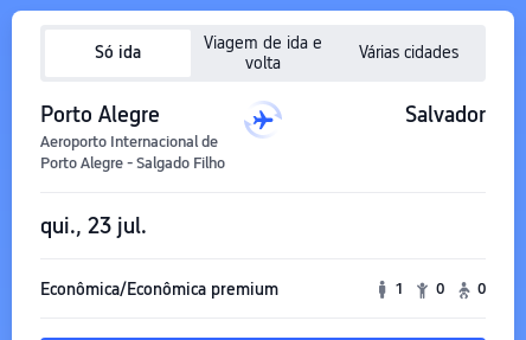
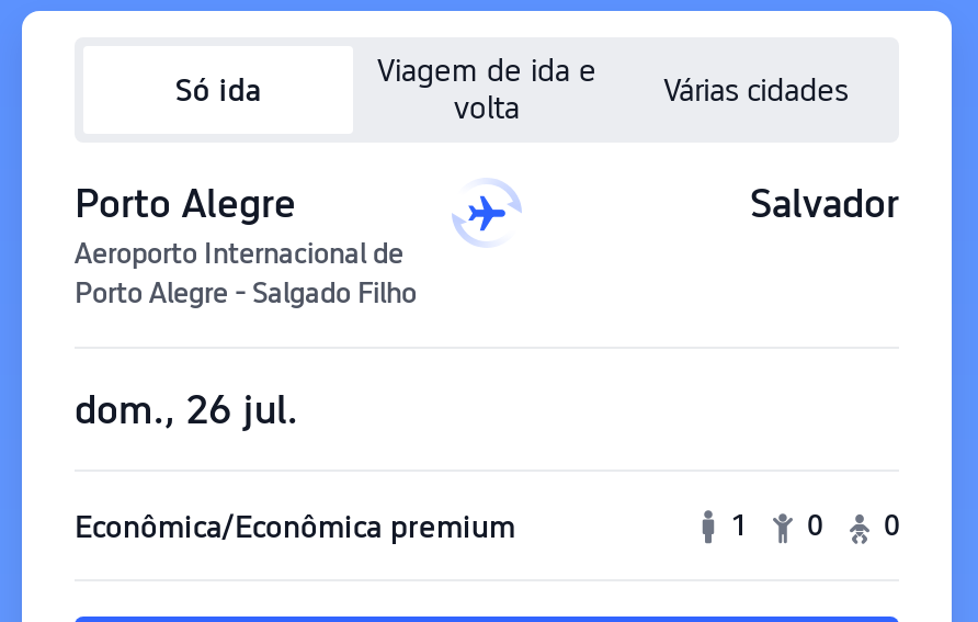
[40,213,147,238] qui., 23 jul. -> [75,386,298,432] dom., 26 jul.

